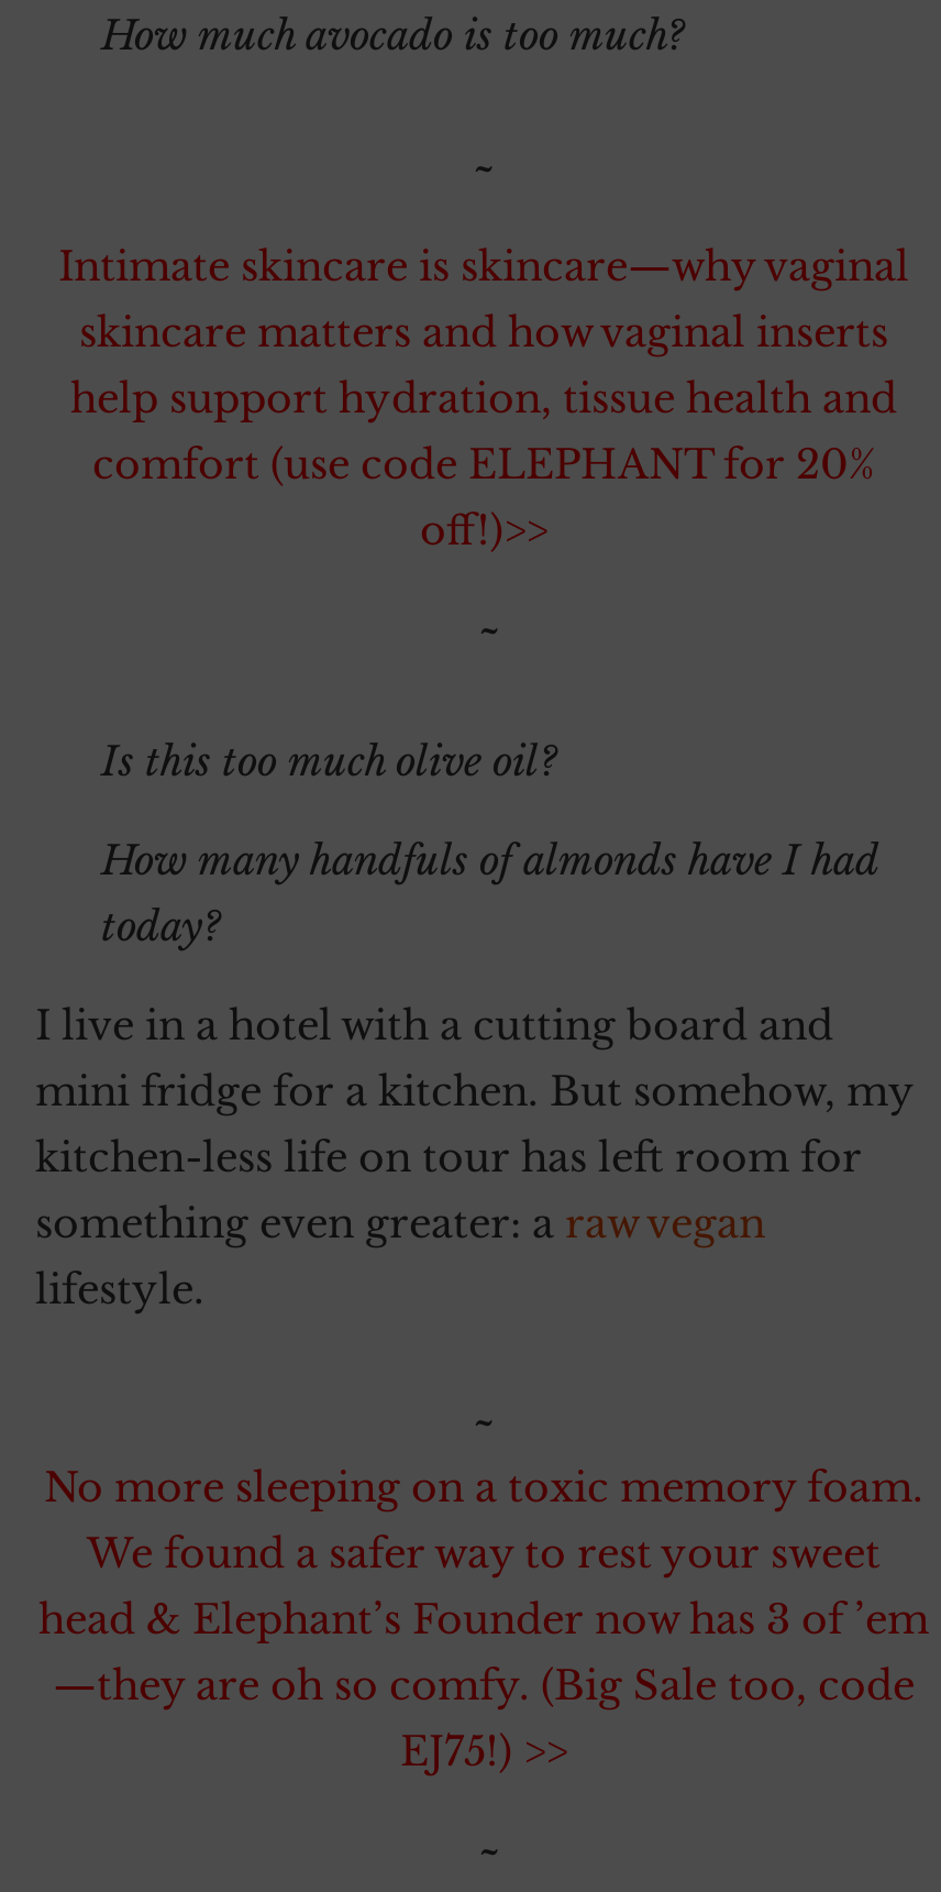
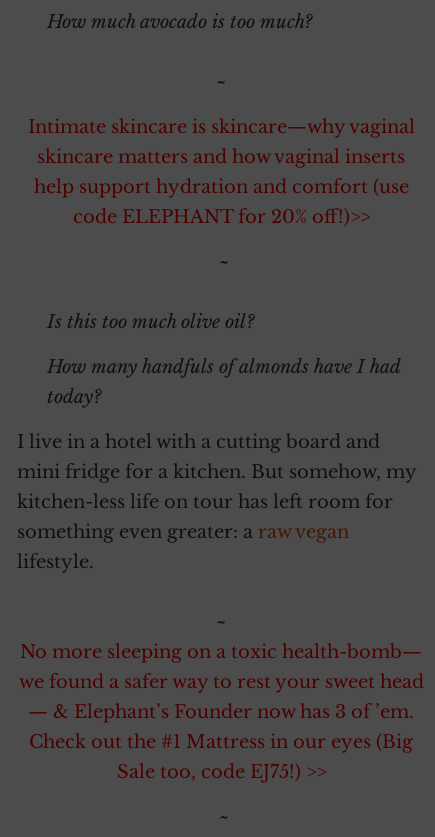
[70,375,897,555] help support hydration, tissue health and | comfort (use code ELEPHANT for 20% | off!)>> -> [33,176,408,228] help support hydration and comfort (use | code ELEPHANT for 20% off!)>>
[38,1464,929,1777] No more sleeping on a toxic memory foam. | We found a safer way to rest your sweet | head & Elephant’s Founder now has 3 of ’em | —they are oh so comfy. (Big Sale too, code | EJ75!) >> -> [18,641,423,783] No more sleeping on a toxic health-bomb— | we found a safer way to rest your sweet head | — & Elephant’s Founder now has 3 of ’em. | Check out the #1 Mattress in our eyes (Big | Sale too, code EJ75!) >>

